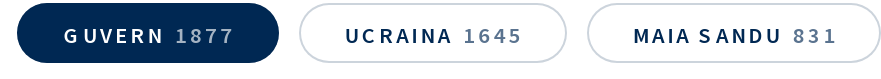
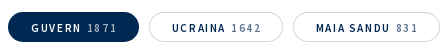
[63,21,236,49] GUVERN 1877 -> [31,21,117,35] GUVERN 1871
[345,21,524,49] UCRAINA 1645 -> [172,21,261,35] UCRAINA 1642

